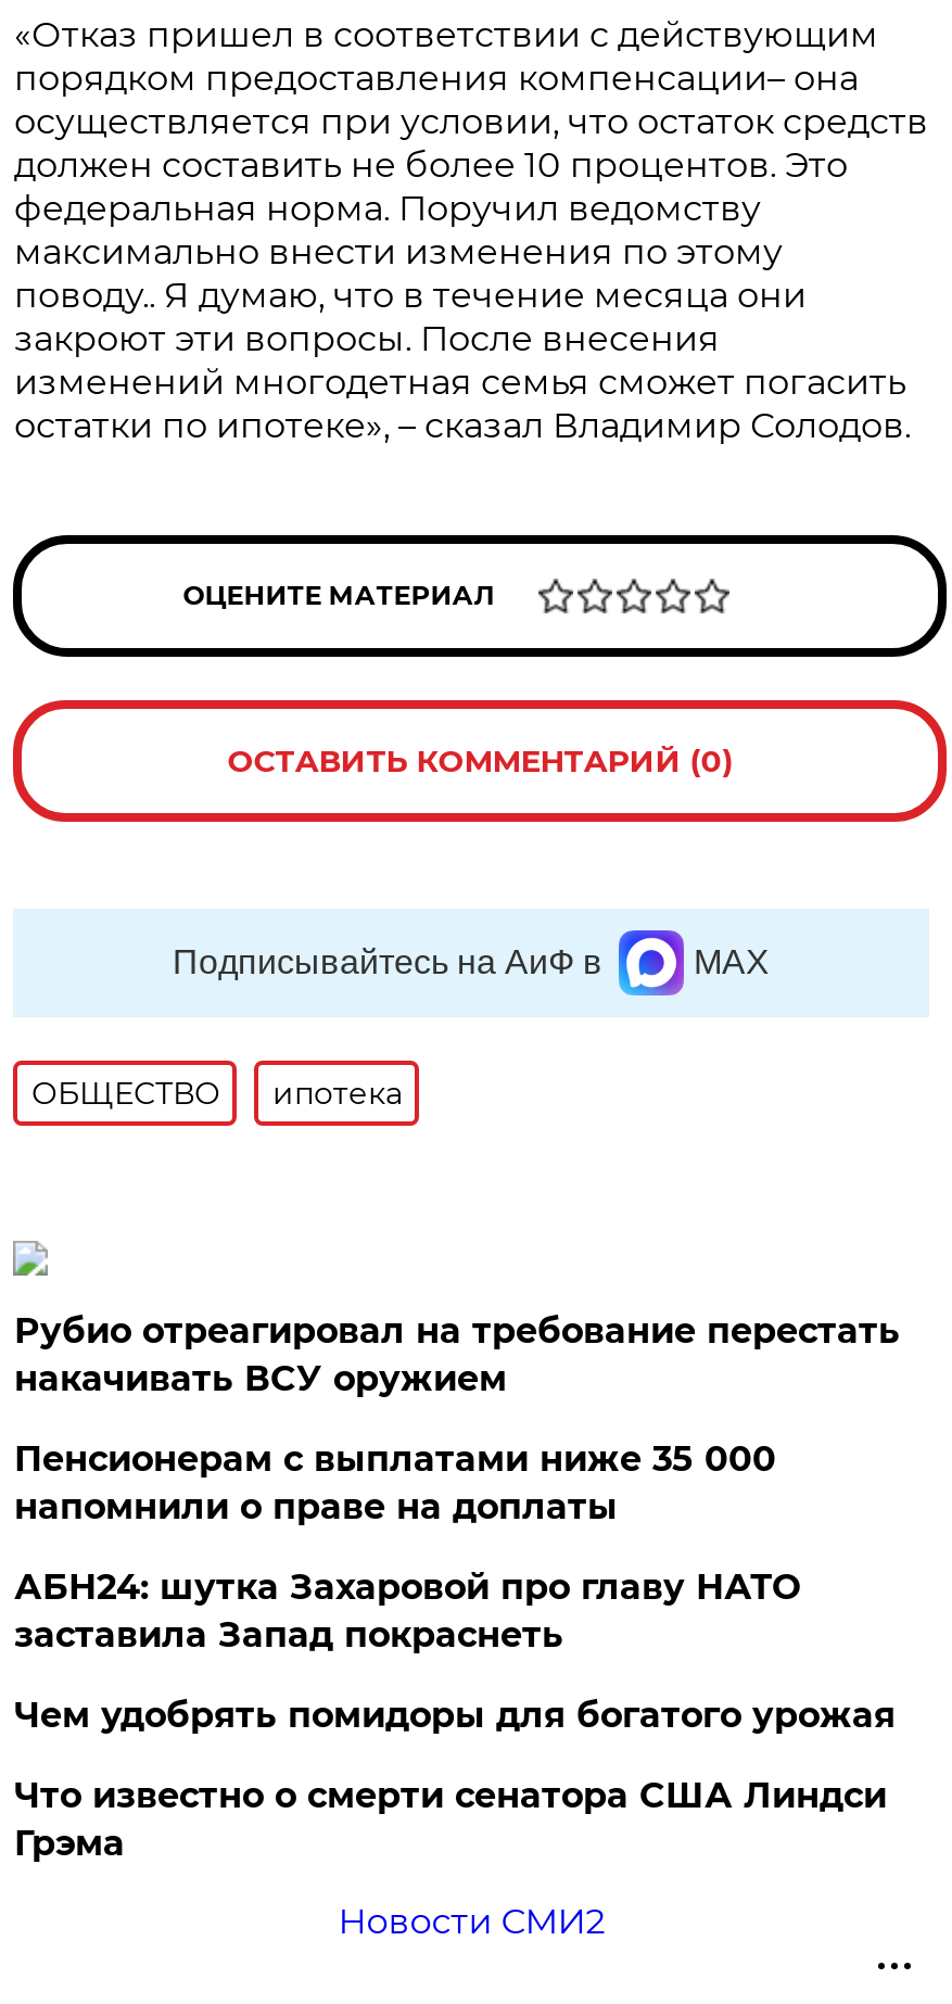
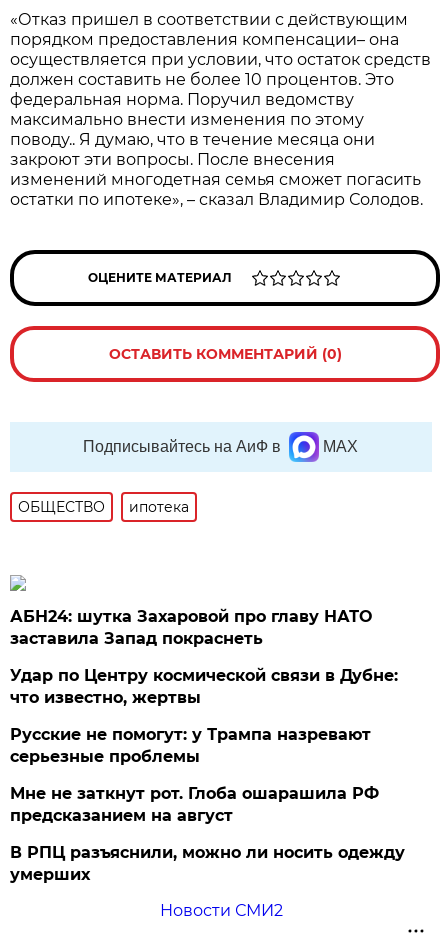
[14,1310,900,1527] Рубио отреагировал на требование перестать | накачивать ВСУ оружием | Пенсионерам с выплатами ниже 35 000 | напомнили о праве на доплаты -> none
moved [14,1566,800,1655] -> [10,607,372,648]: АБН24: шутка Захаровой про главу НАТО | заставила Запад покраснеть
[14,1694,895,1863] Чем удобрять помидоры для богатого урожая | Что известно о смерти сенатора США Линдси | Грэма -> [10,666,405,884] Удар по Центру космической связи в Дубне: | что известно, жертвы | Русские не помогут: у Трампа назревают | серьезные проблемы | Мне не заткнут рот. Глоба ошарашила РФ | предсказанием на август | В РПЦ разъяснили, можно ли носить одежду | умерших

